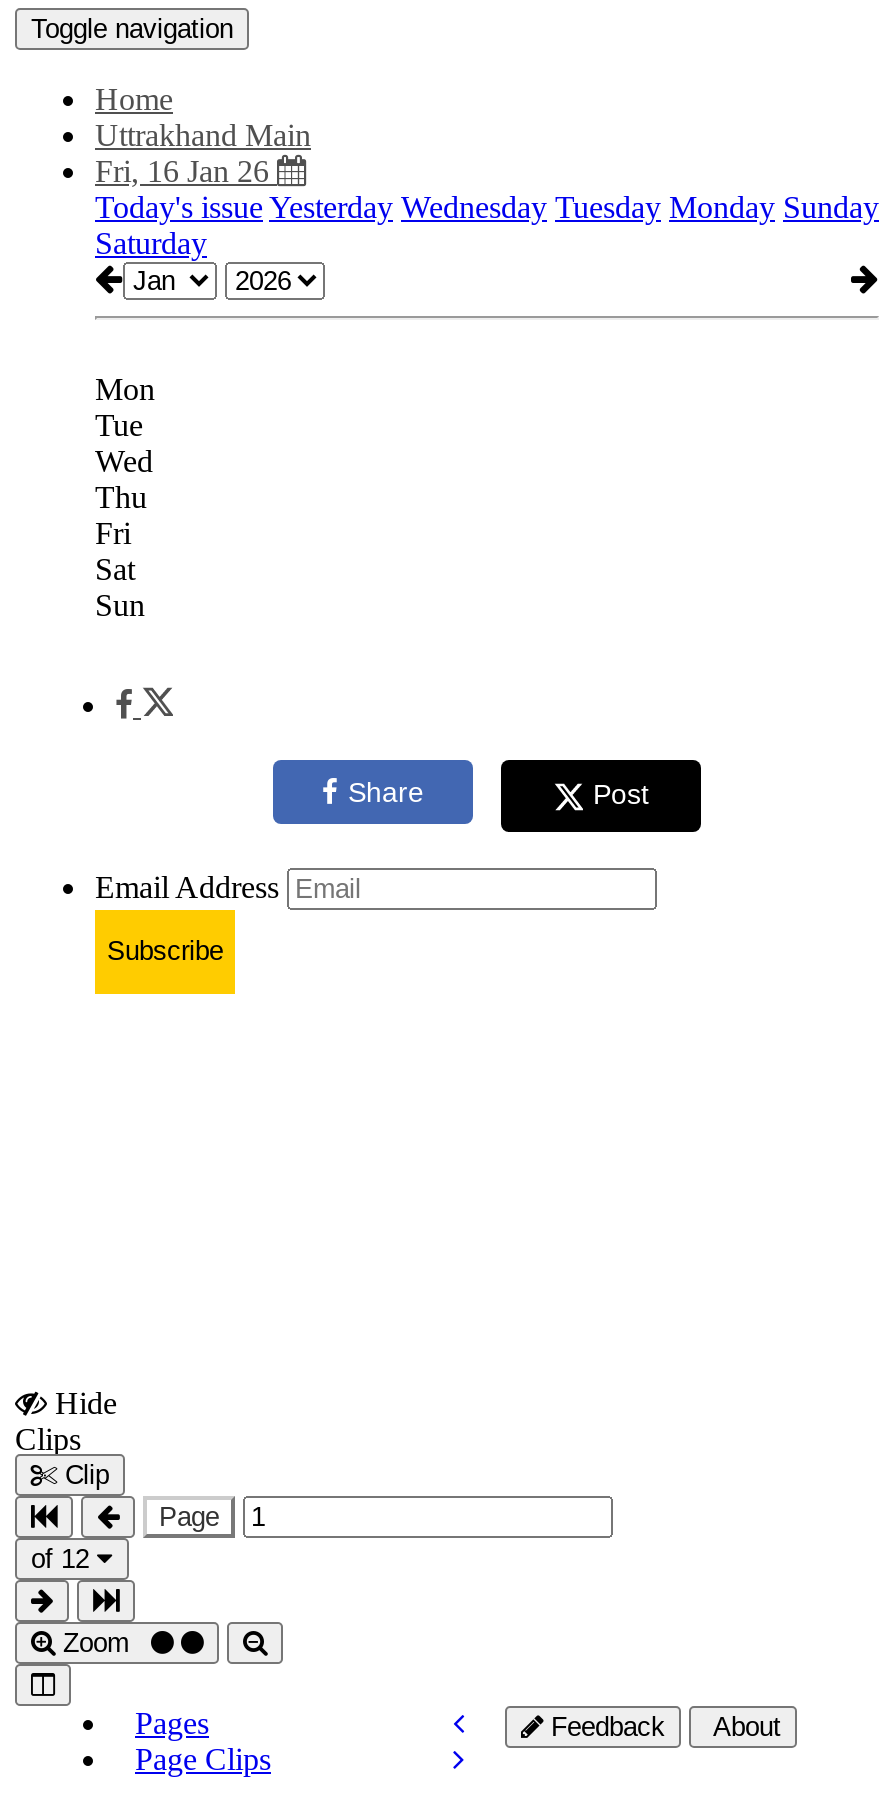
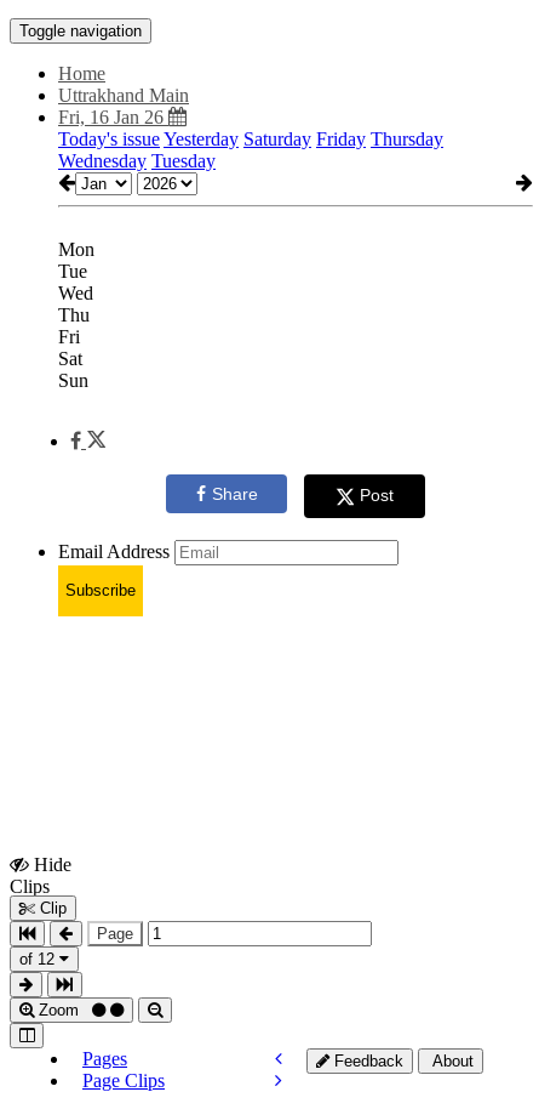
[95,190,879,260] Today's issue Yesterday Wednesday Tuesday Monday Sunday | Saturday -> [58,129,443,171] Today's issue Yesterday Saturday Friday Thursday | Wednesday Tuesday

